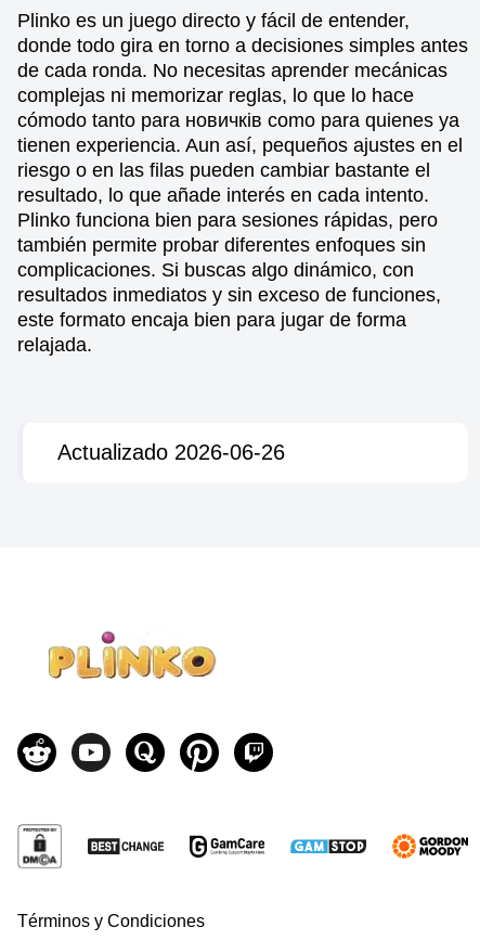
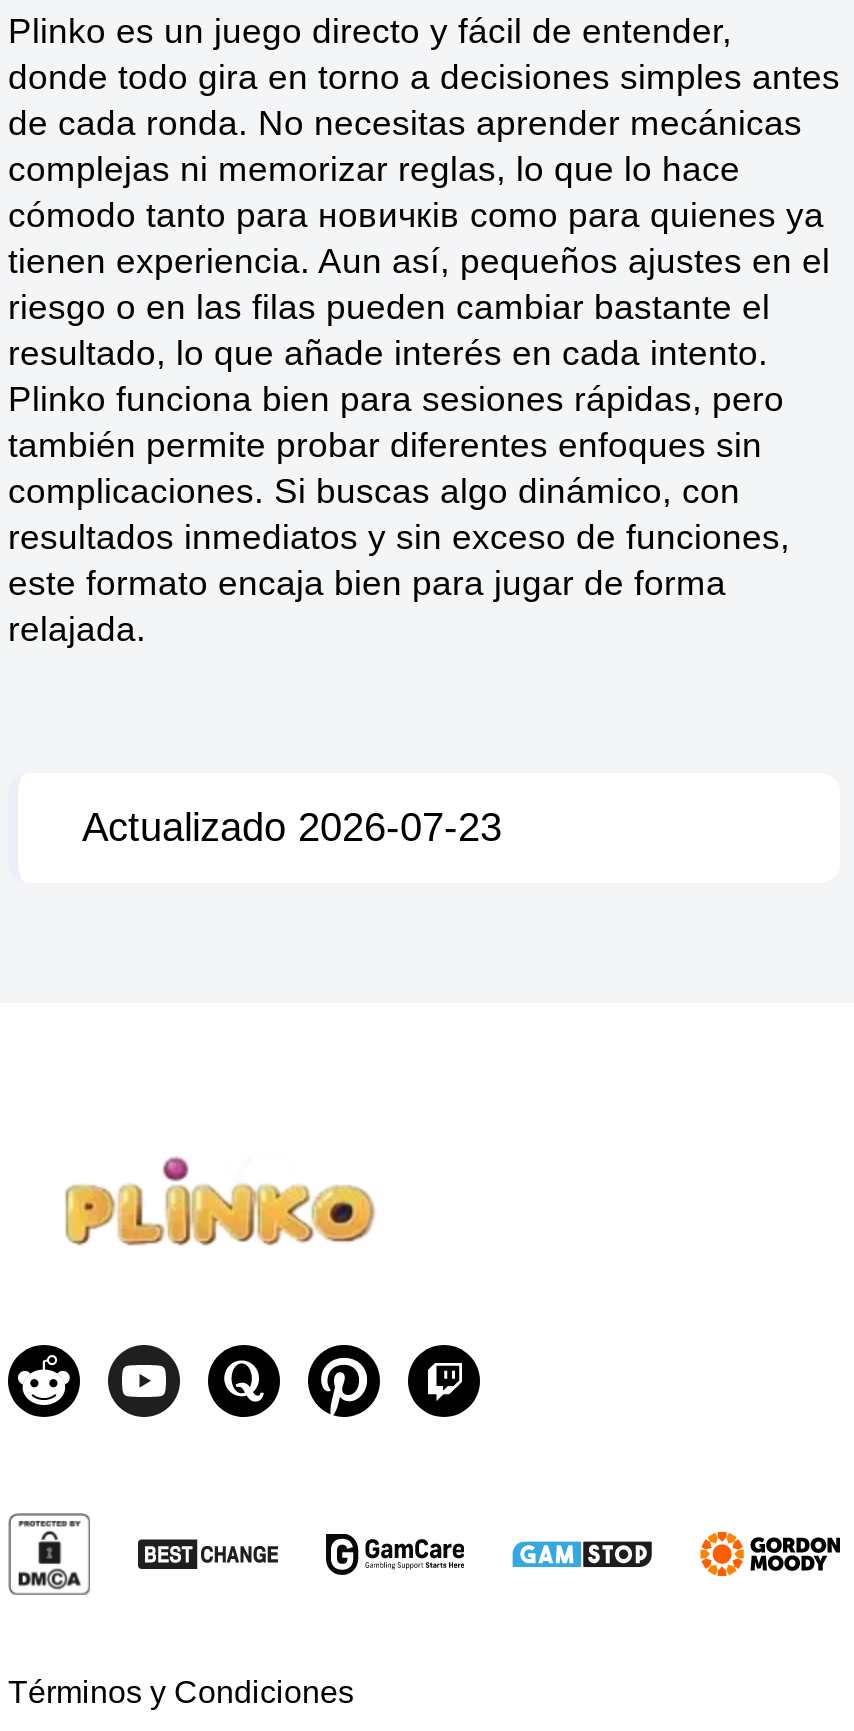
[57,440,285,464] Actualizado 2026-06-26 -> [82,805,502,849] Actualizado 2026-07-23

